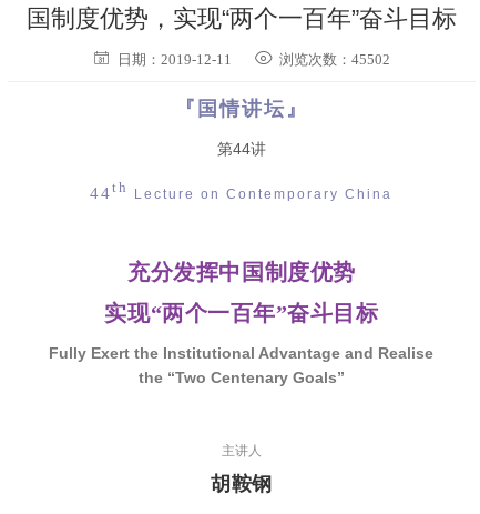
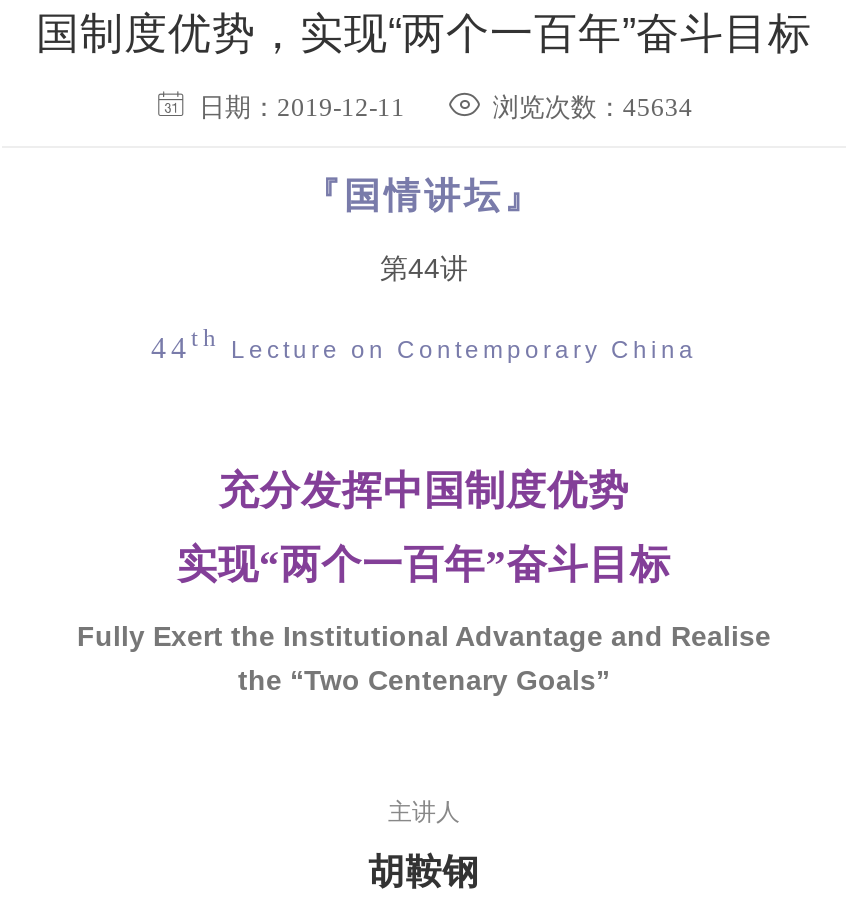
[280,53,391,67] 浏览次数：45502 -> [493,95,693,121] 浏览次数：45634

